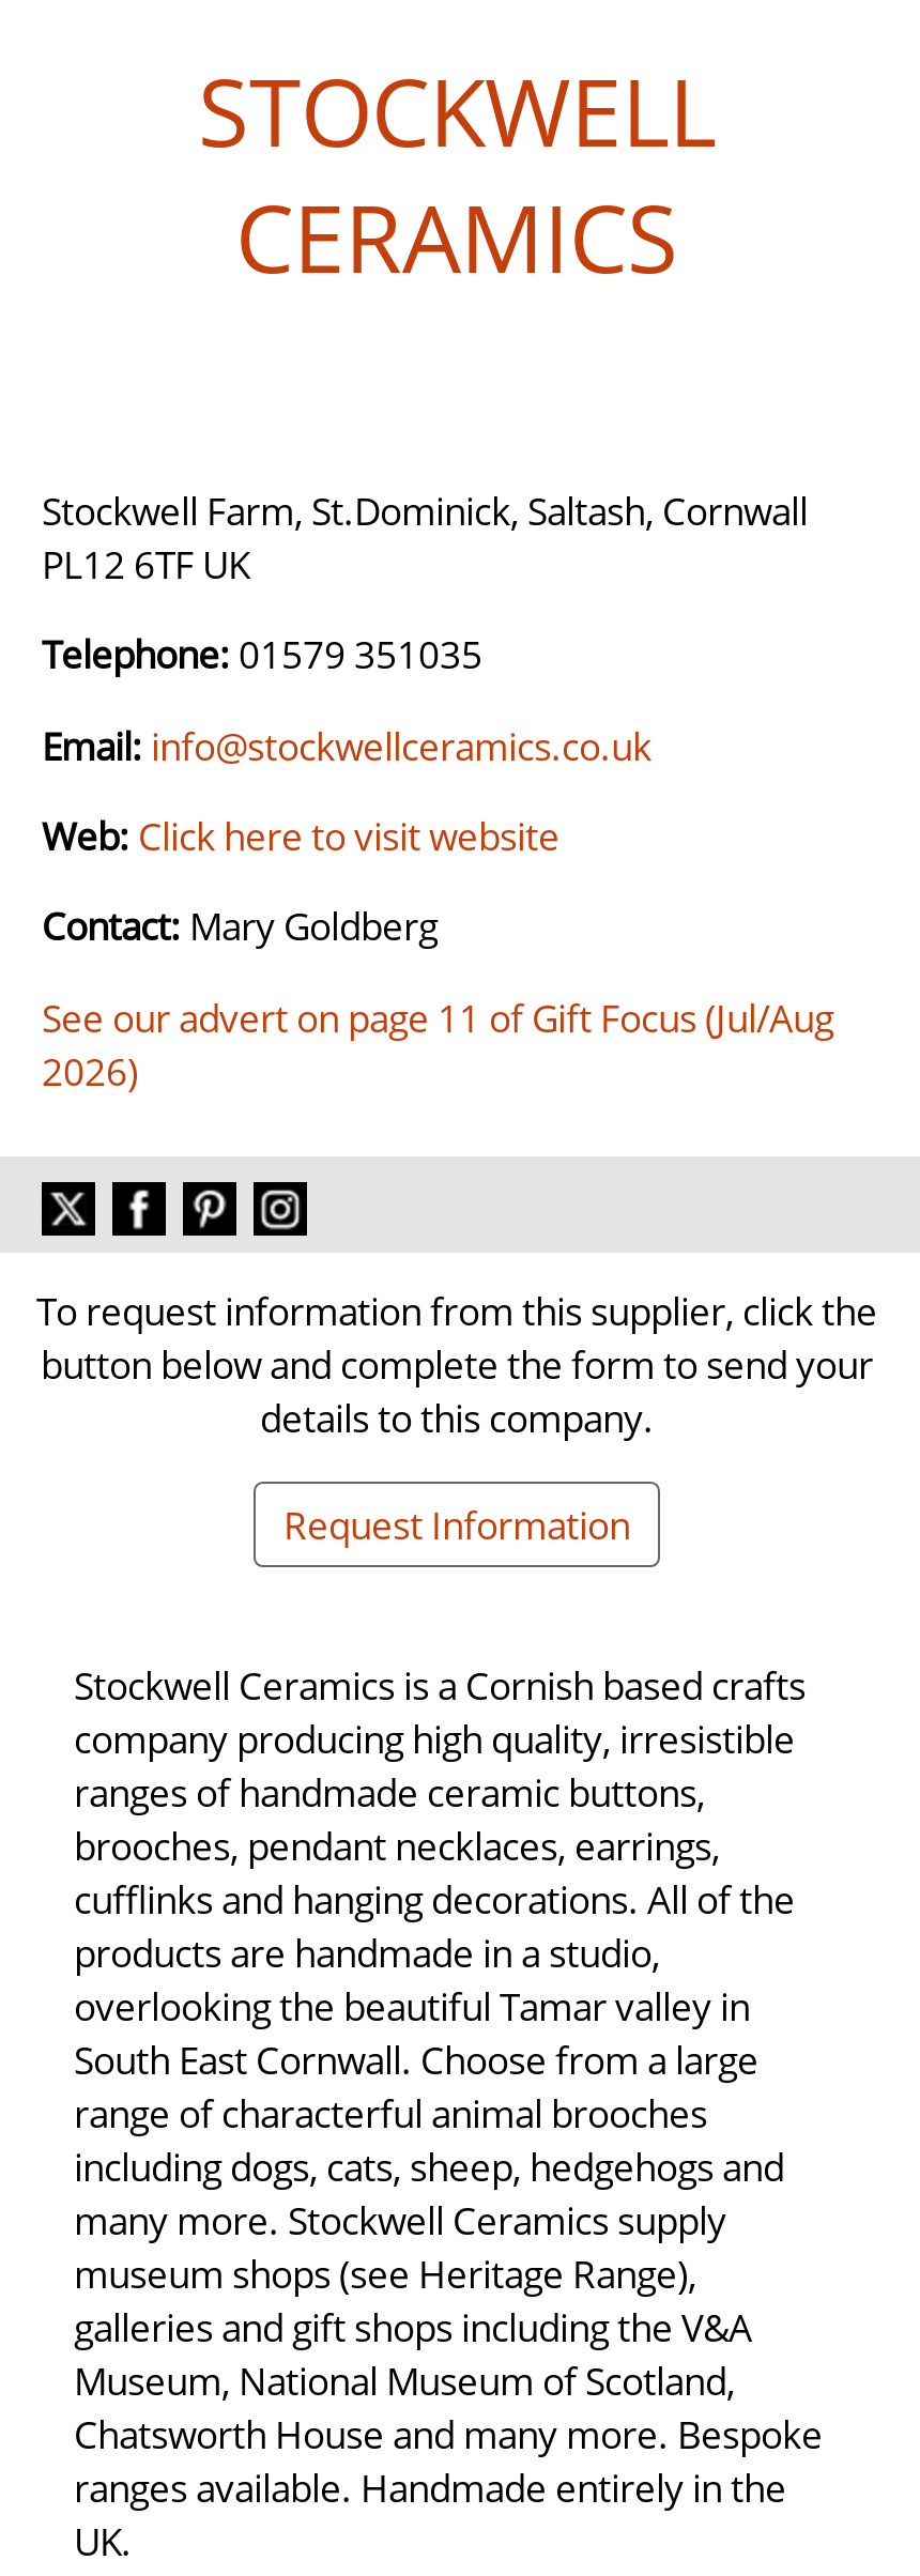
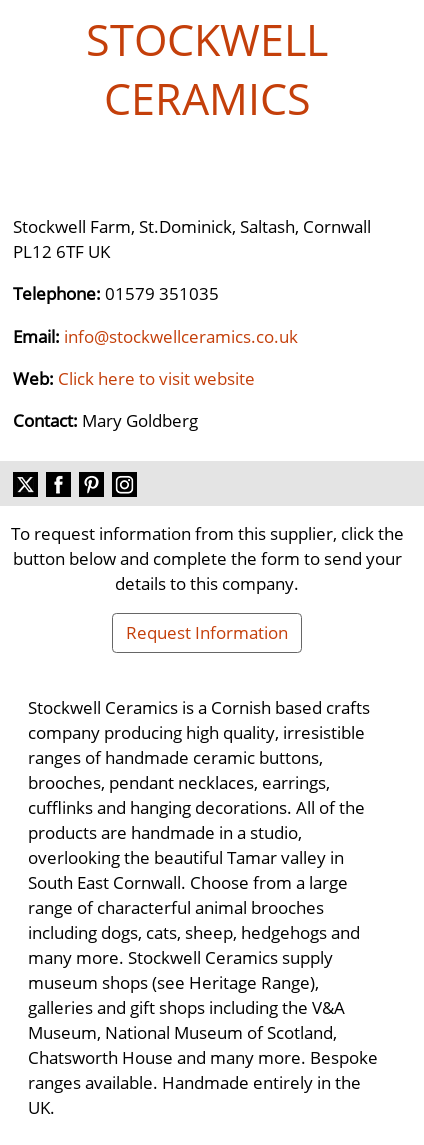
[42,991,833,1096] See our advert on page 11 of Gift Focus (Jul/Aug | 2026) -> none

